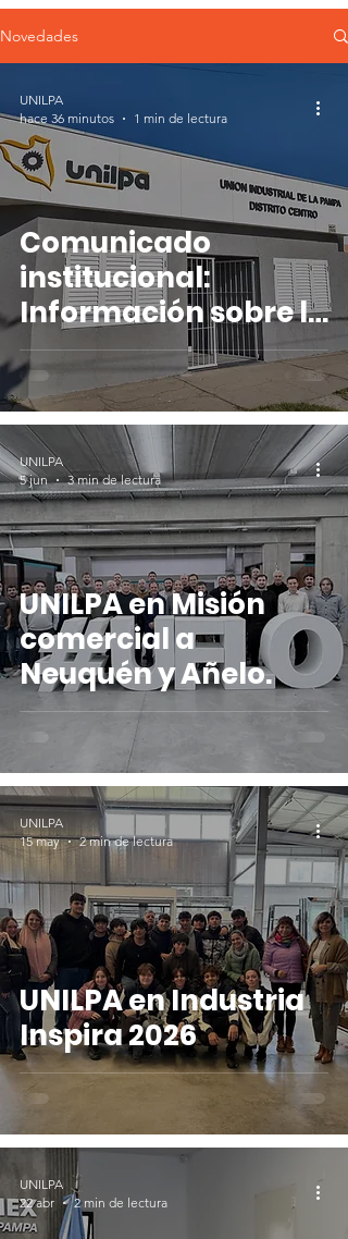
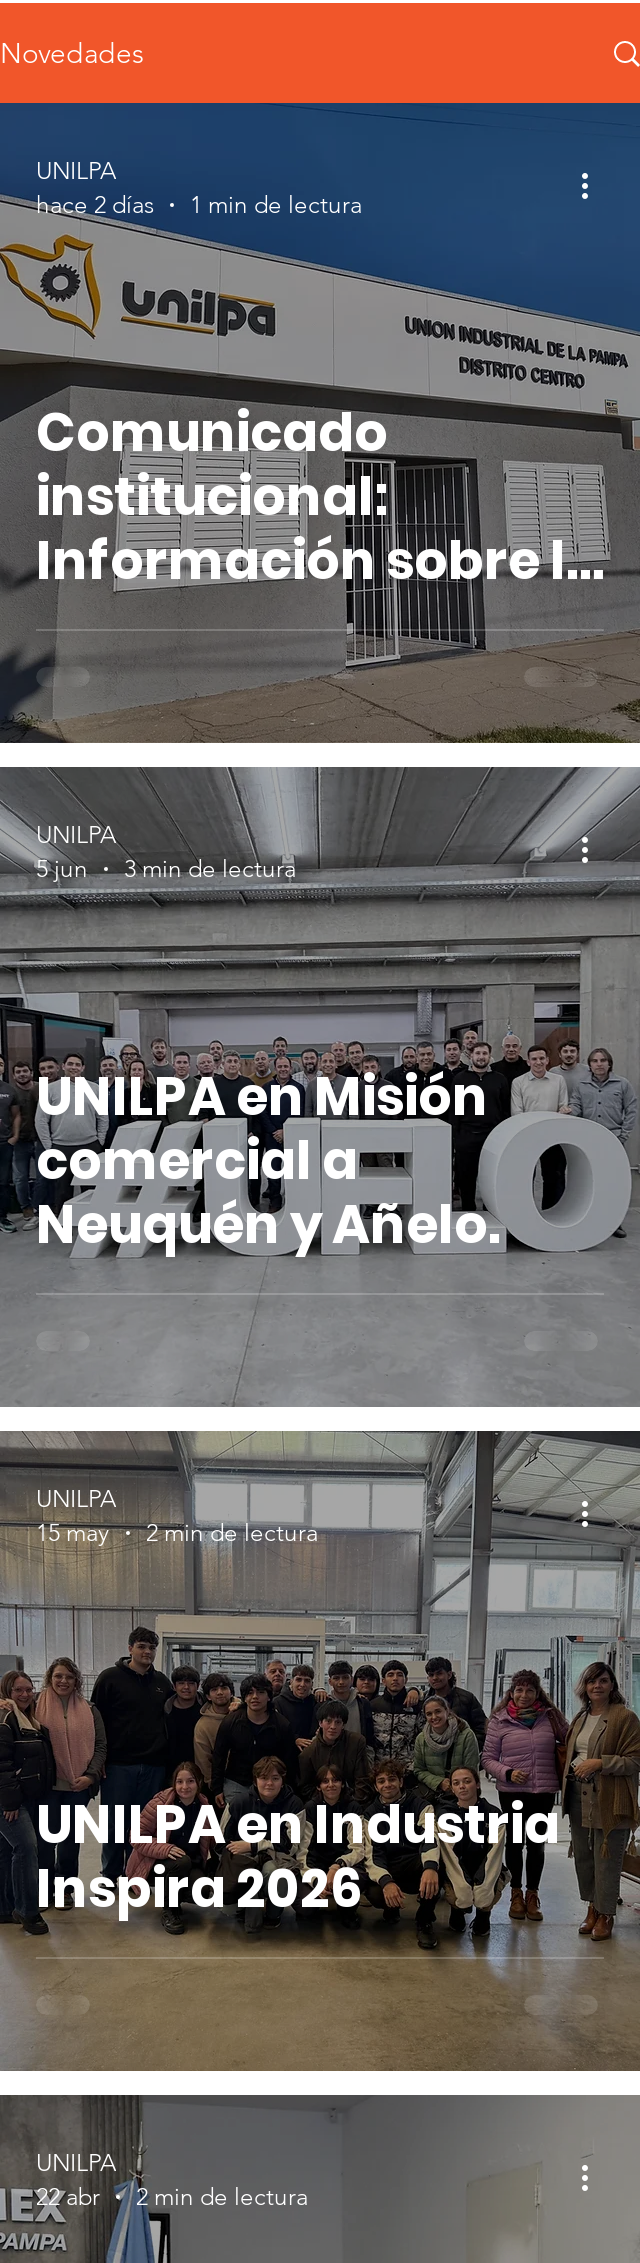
[20,110,227,126] hace 36 minutos 1 min de lectura -> [36,189,362,219] hace 2 días 1 min de lectura

